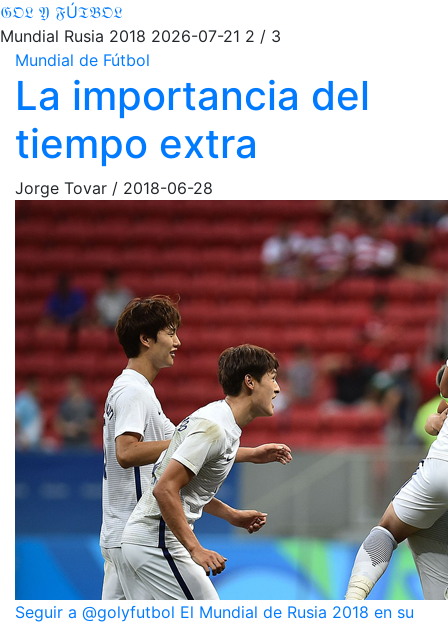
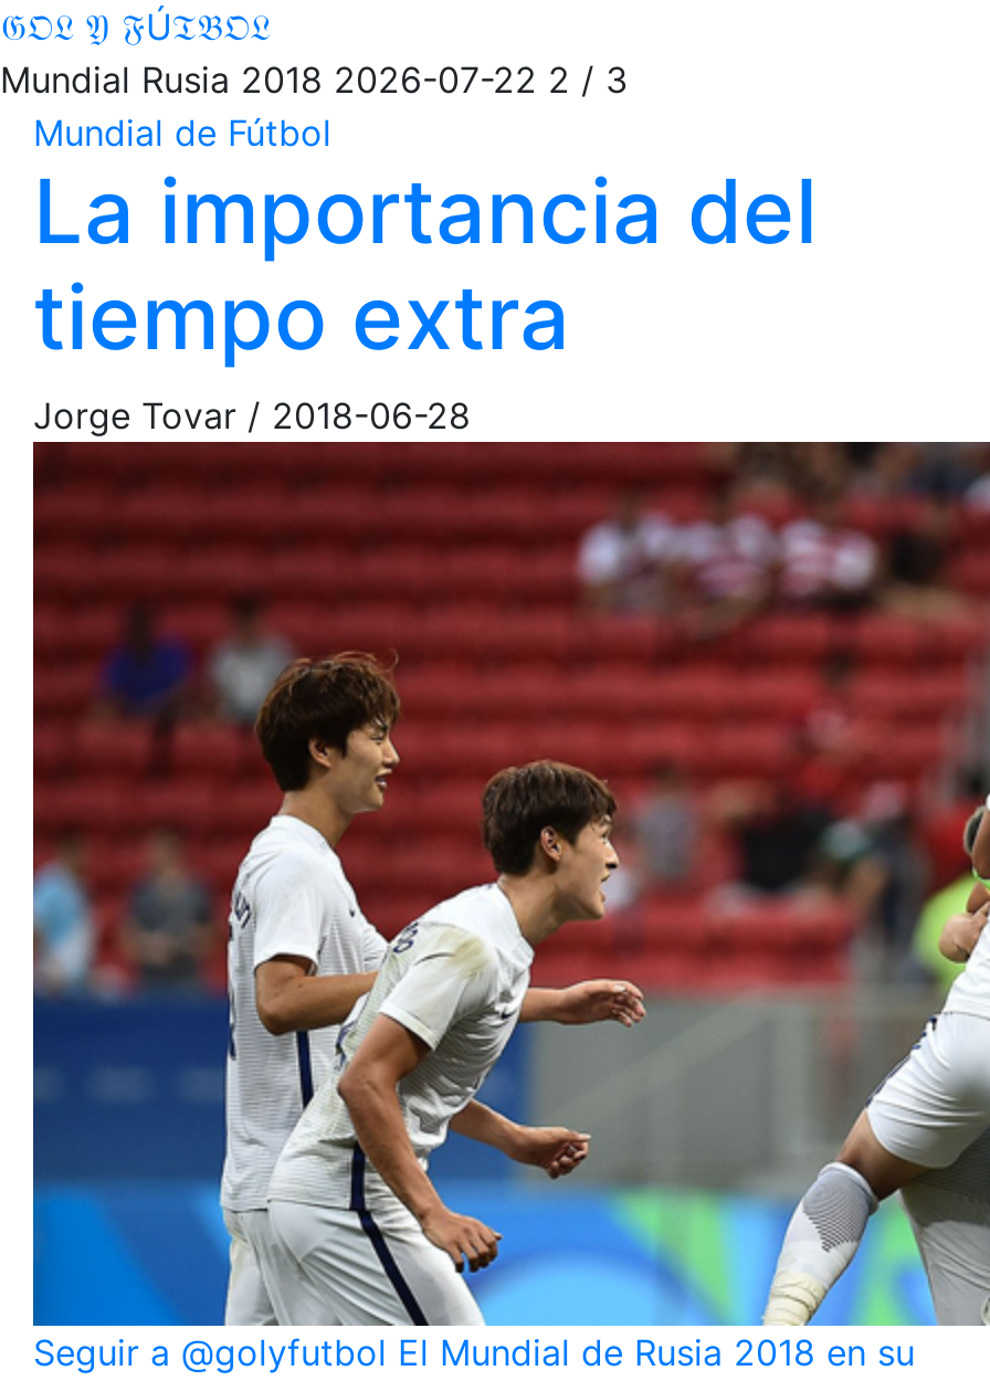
[0,26,281,46] Mundial Rusia 2018 2026-07-21 2 / 3 -> [0,57,628,102] Mundial Rusia 2018 2026-07-22 2 / 3

